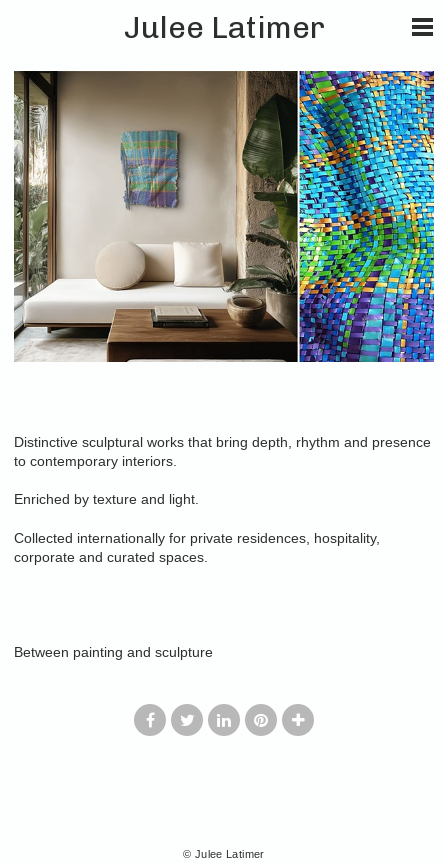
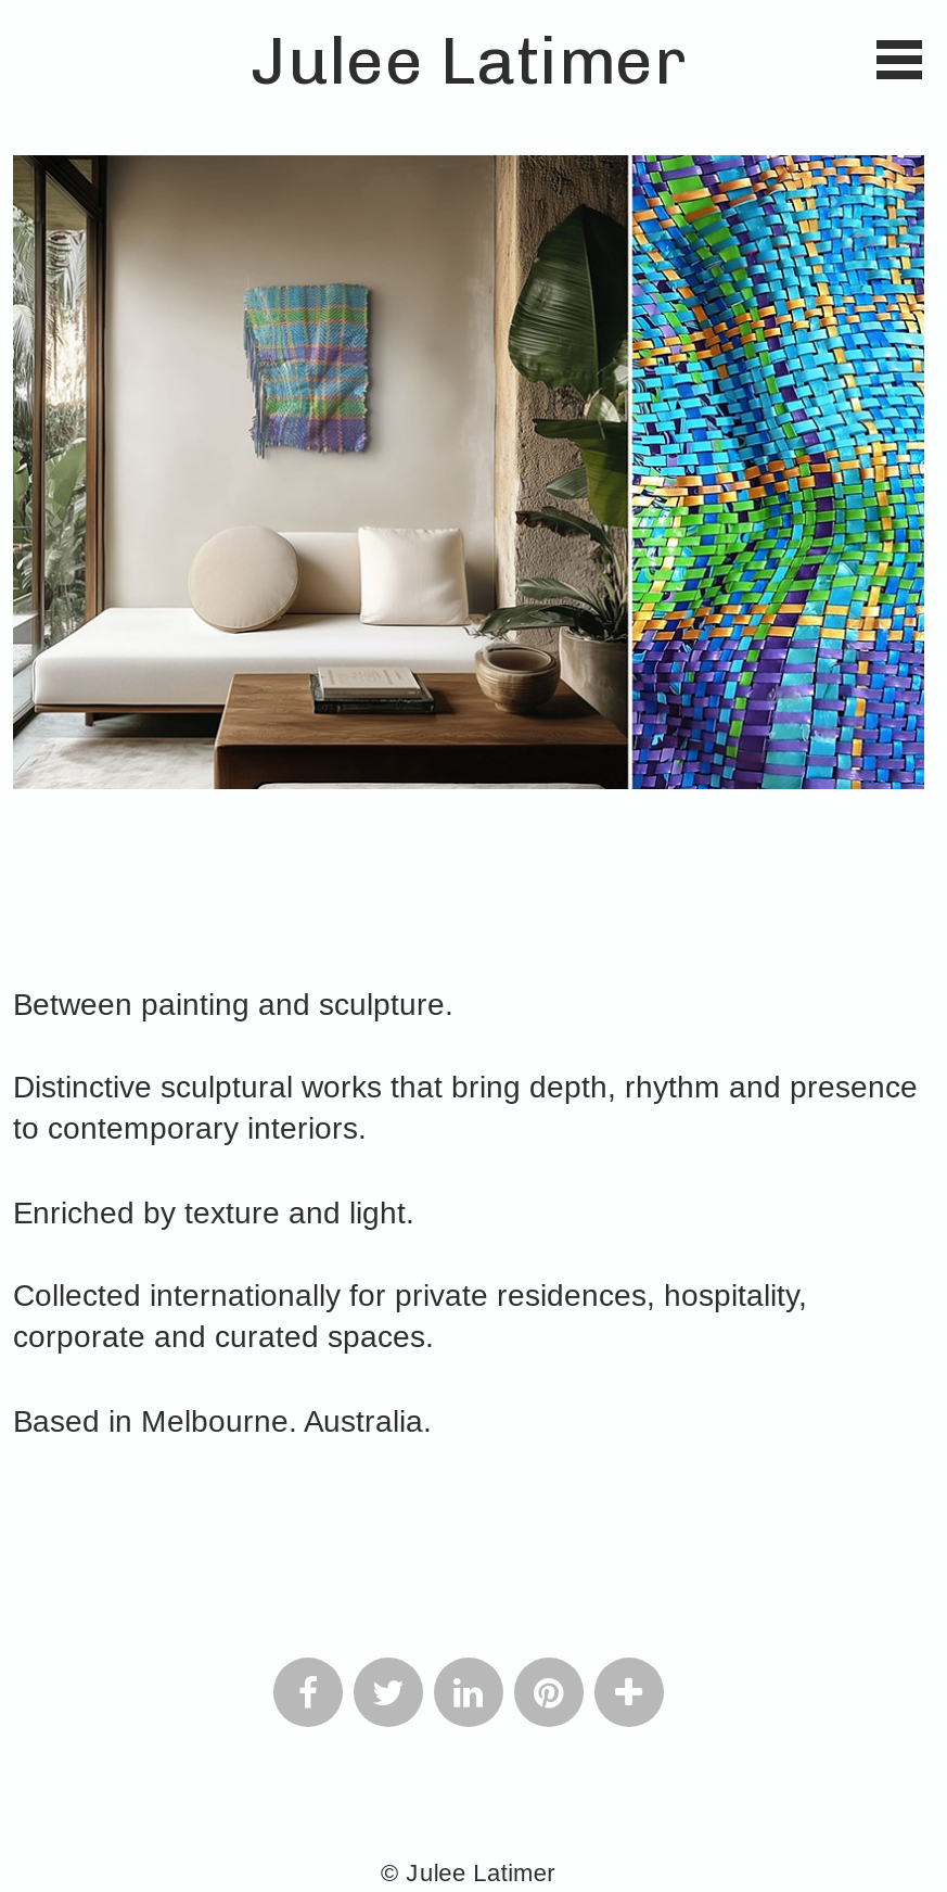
none -> [13,986,453,1021] Between painting and sculpture.
moved [14,434,431,565] -> [13,1070,918,1354]: Distinctive sculptural works that bring depth, rhythm and presence | to contemporary interiors. | Enriched by texture and light. | Collected internationally for private residences, hospitality, | corporate and curated spaces.
[14,644,213,660] Between painting and sculpture -> [13,1403,432,1438] Based in Melbourne. Australia.

